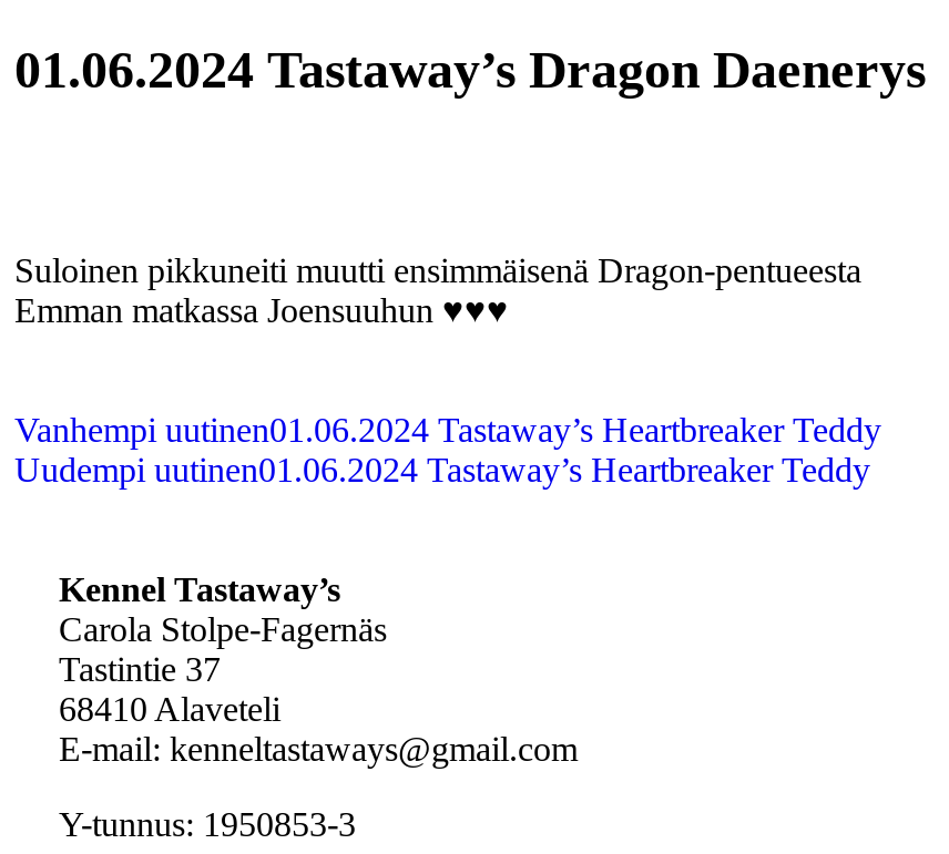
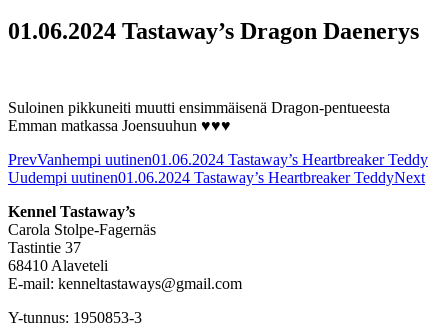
[14,410,881,488] Vanhempi uutinen01.06.2024 Tastaway’s Heartbreaker Teddy | Uudempi uutinen01.06.2024 Tastaway’s Heartbreaker Teddy -> [8,151,428,186] PrevVanhempi uutinen01.06.2024 Tastaway’s Heartbreaker Teddy | Uudempi uutinen01.06.2024 Tastaway’s Heartbreaker TeddyNext

